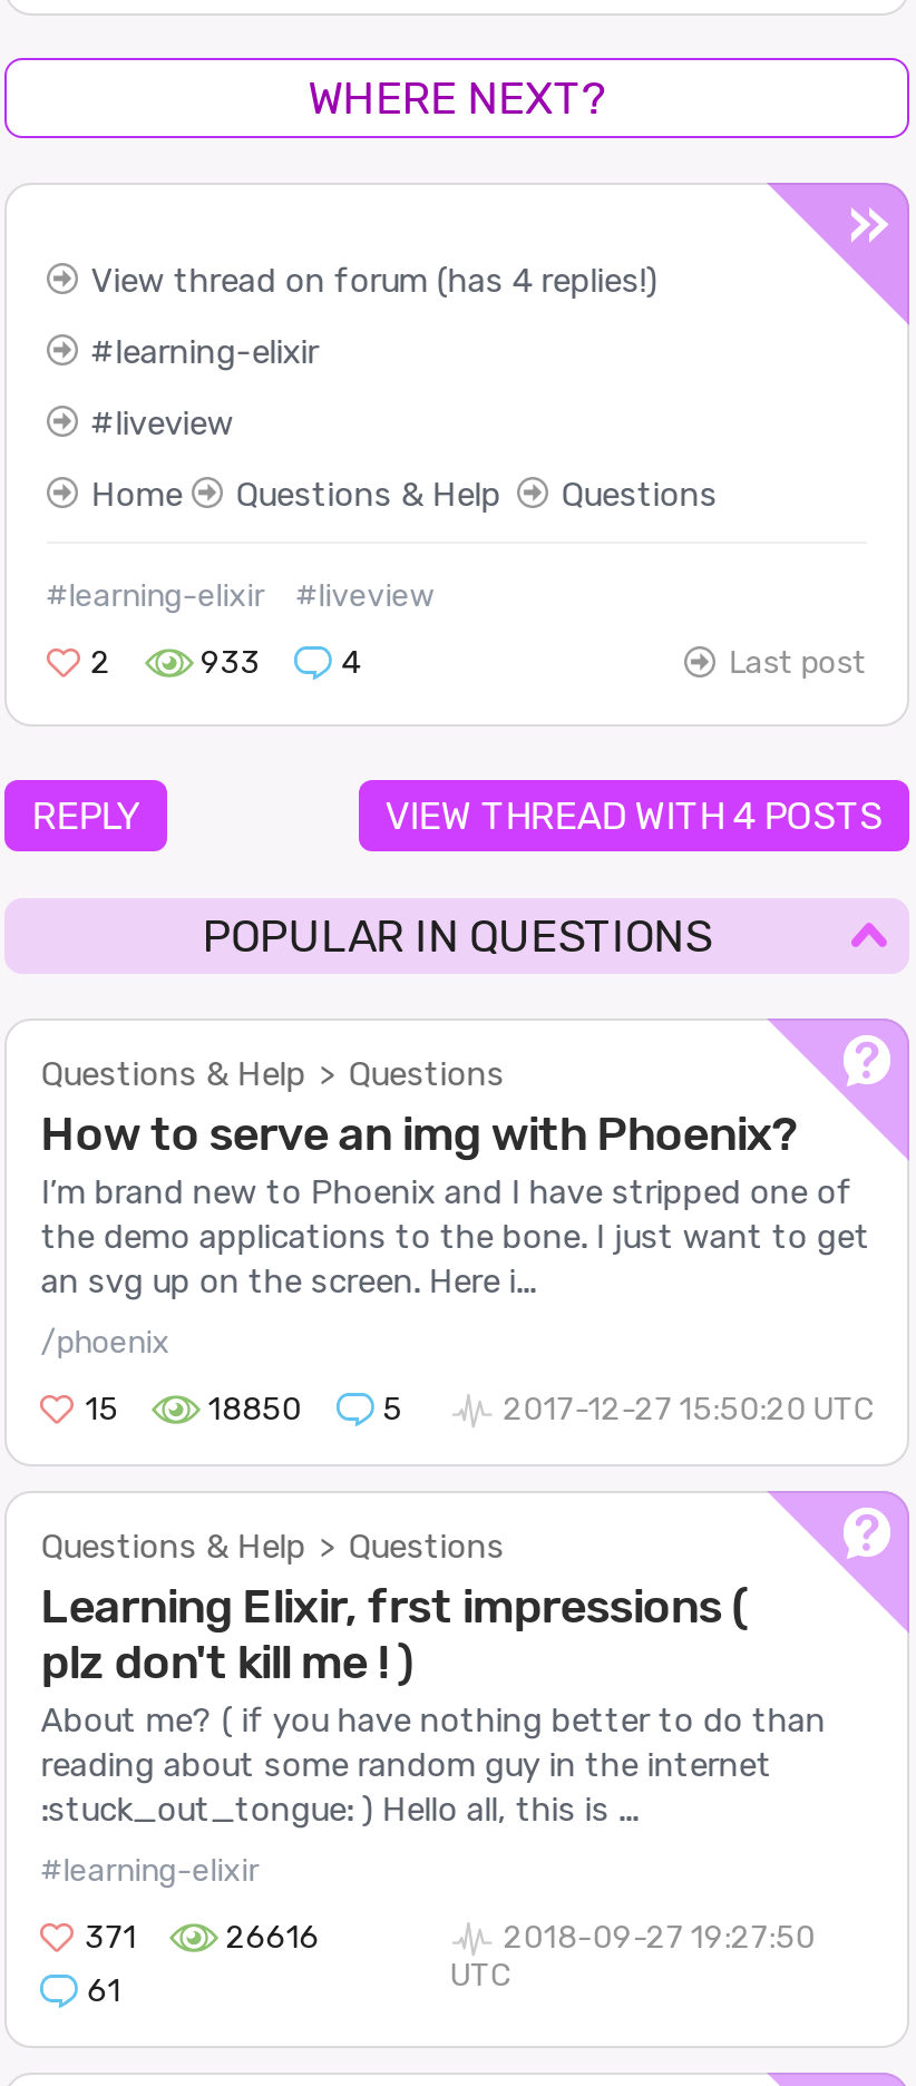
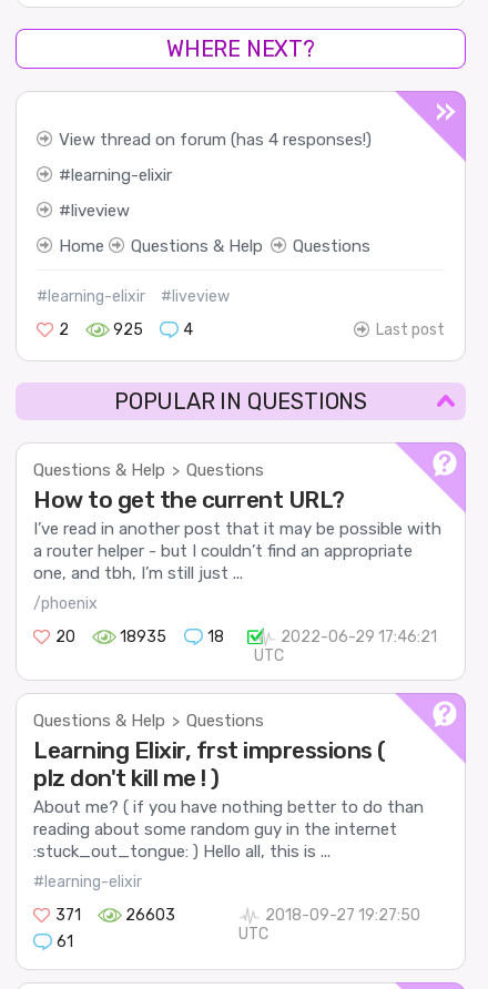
[91,261,657,301] View thread on forum (has 4 replies!) -> [59,130,371,150] View thread on forum (has 4 responses!)
[201,644,261,682] 933 -> [113,320,143,339] 925
[32,794,882,838] REPLY | VIEW THREAD WITH 4 POSTS -> none
[41,1106,870,1302] How to serve an img with Phoenix? | I’m brand new to Phoenix and I have stripped one of | the demo applications to the bone. I just want to get | an svg up on the screen. Here i... -> [33,486,442,584] How to get the current URL? | I’ve read in another post that it may be possible with | a router helper - but I couldn’t find an appropriate | one, and tbh, I’m still just ...
[85,1390,873,1428] 15 | 18850 | 5 | 2017-12-27 15:50:20 UTC -> [56,627,437,665] 20 | 18935 | 18 | 2022-06-29 17:46:21 | UTC
[226,1918,320,1956] 26616 -> [126,906,176,924] 26603

